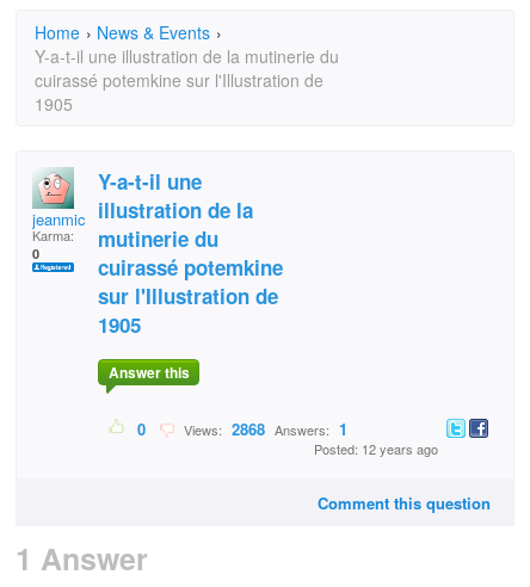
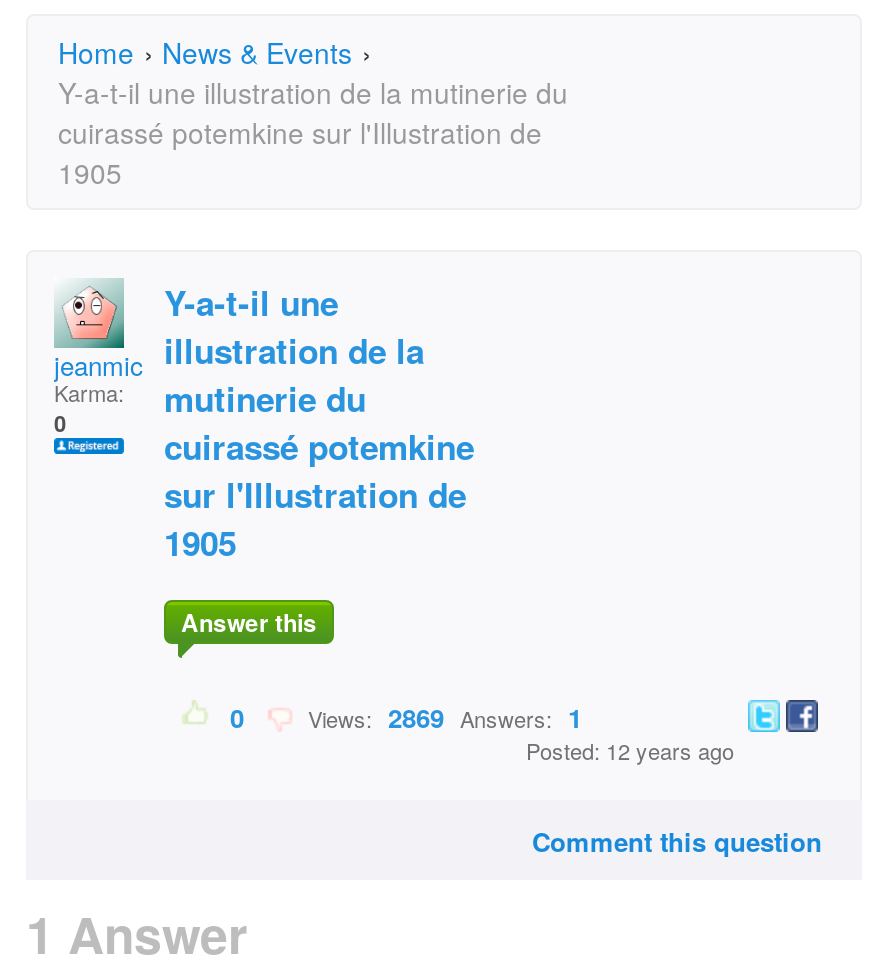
[177,418,347,440] Views: 2868 Answers: 1 -> [296,698,582,736] Views: 2869 Answers: 1

